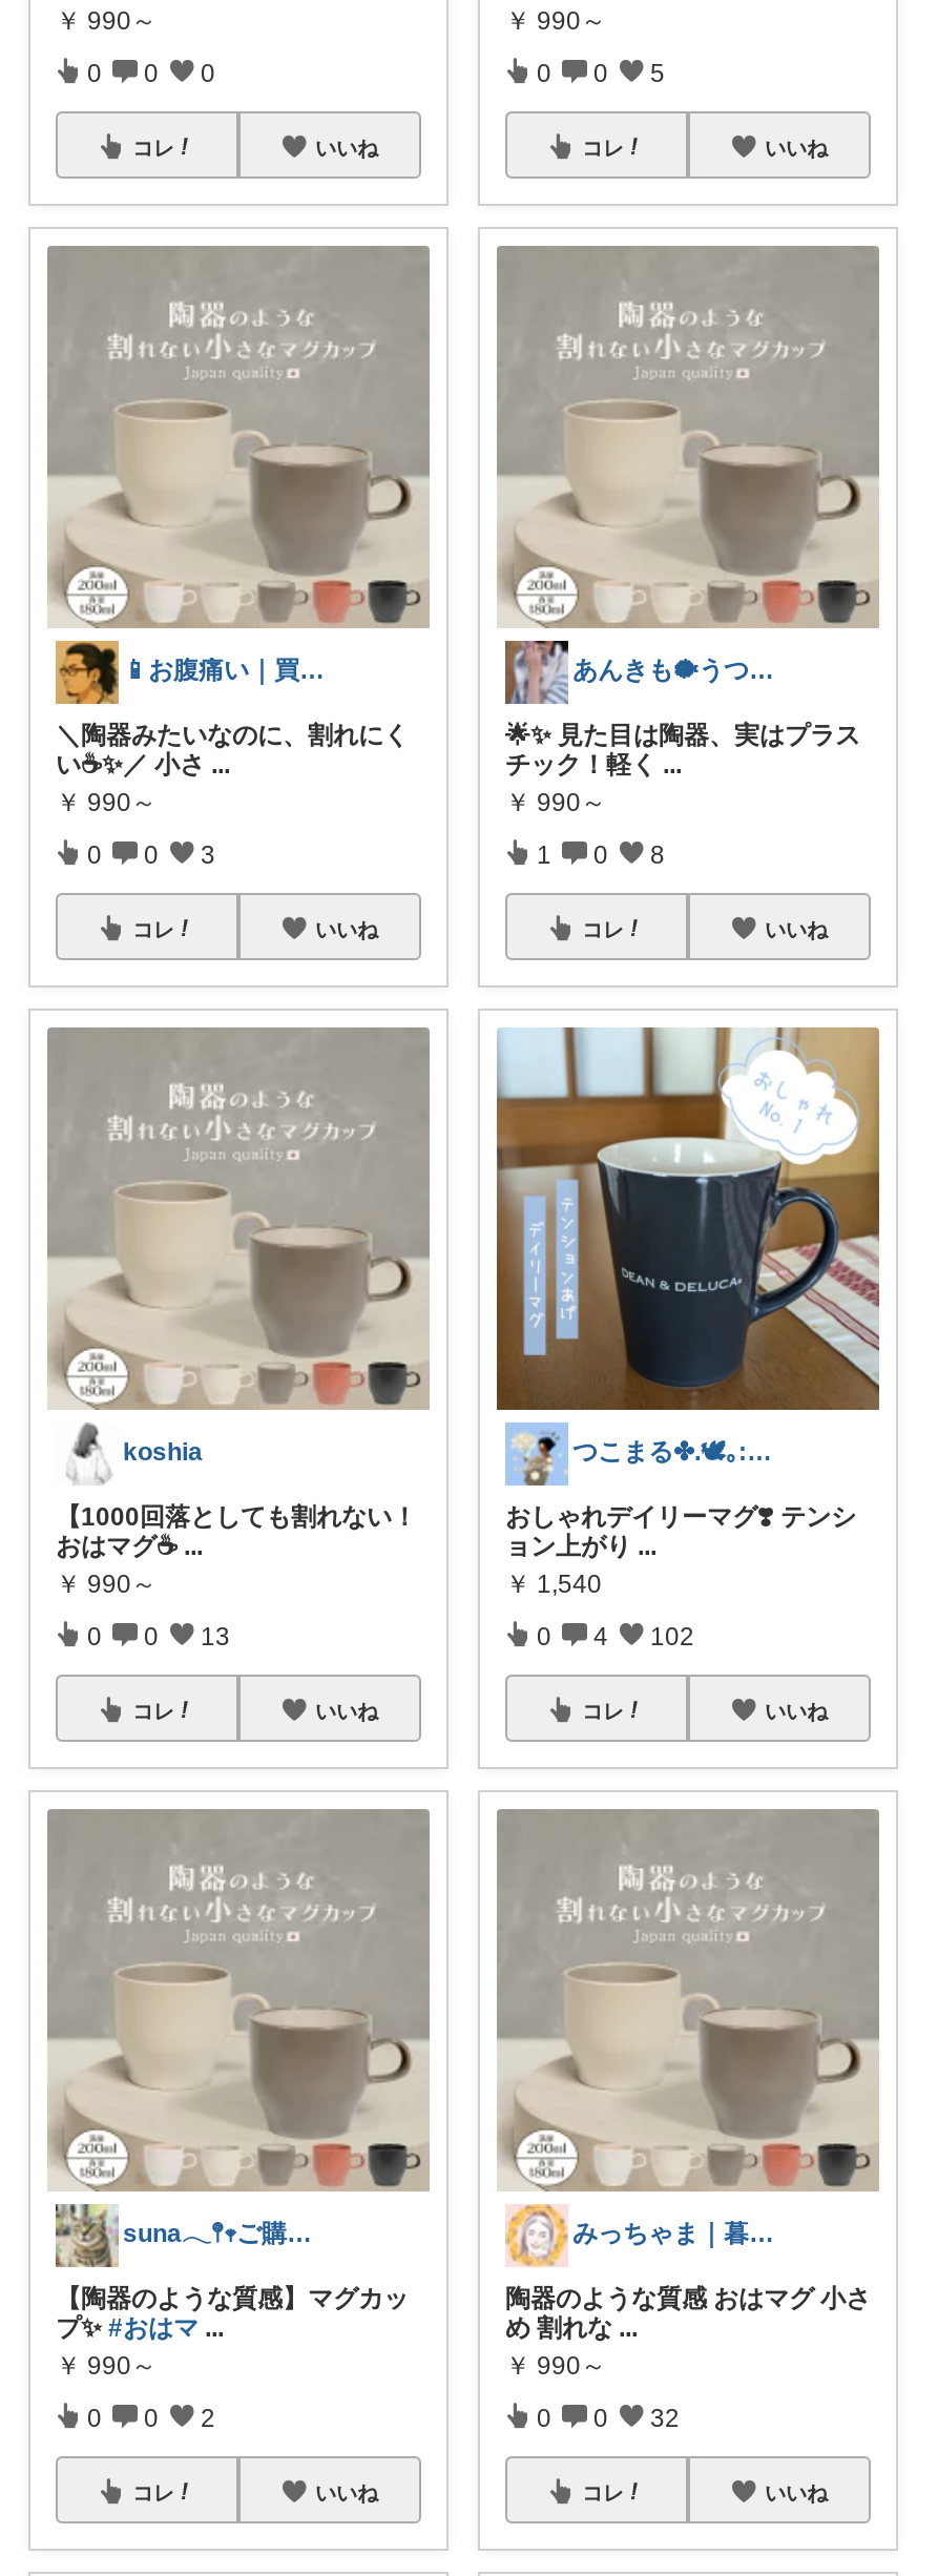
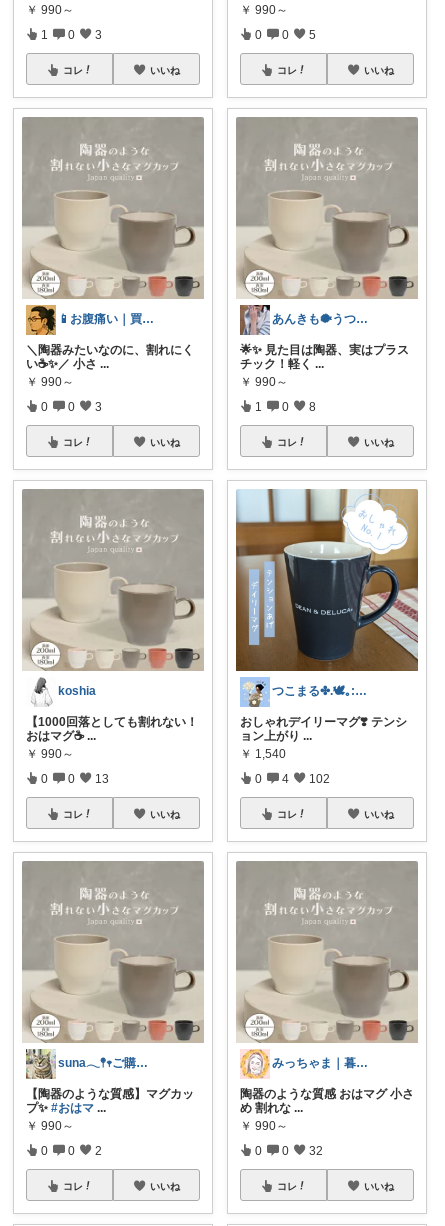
[144,58,215,84] 0 | 0 -> [95,28,102,40] 3
none -> [41,28,48,40] 1

